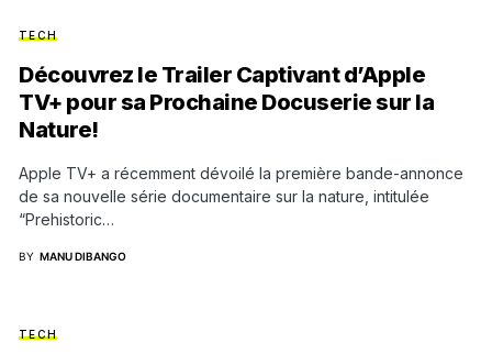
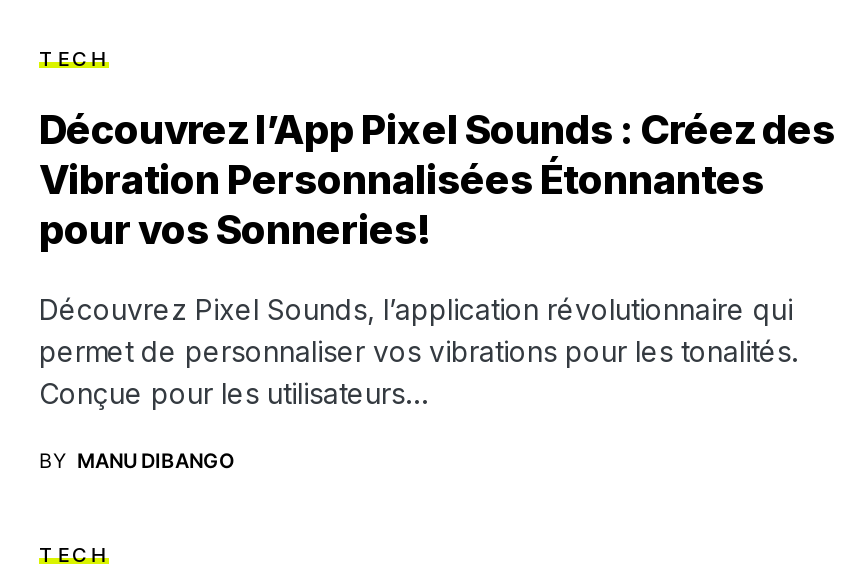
[19,61,434,143] Découvrez le Trailer Captivant d’Apple | TV+ pour sa Prochaine Docuserie sur la | Nature! -> [39,107,835,255] Découvrez l’App Pixel Sounds : Créez des | Vibration Personnalisées Étonnantes | pour vos Sonneries!
[19,164,463,229] Apple TV+ a récemment dévoilé la première bande-annonce | de sa nouvelle série documentaire sur la nature, intitulée | “Prehistoric… -> [39,293,797,411] Découvrez Pixel Sounds, l’application révolutionnaire qui | permet de personnaliser vos vibrations pour les tonalités. | Conçue pour les utilisateurs…

